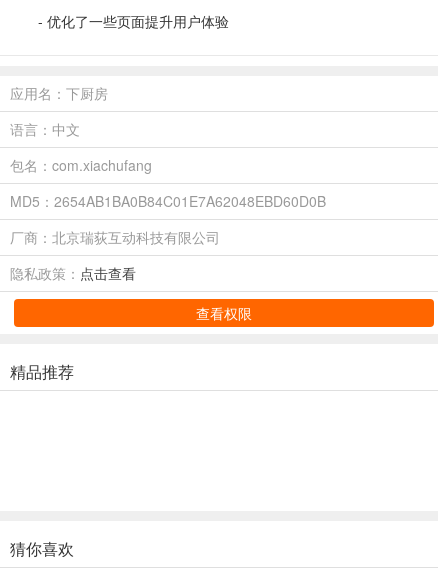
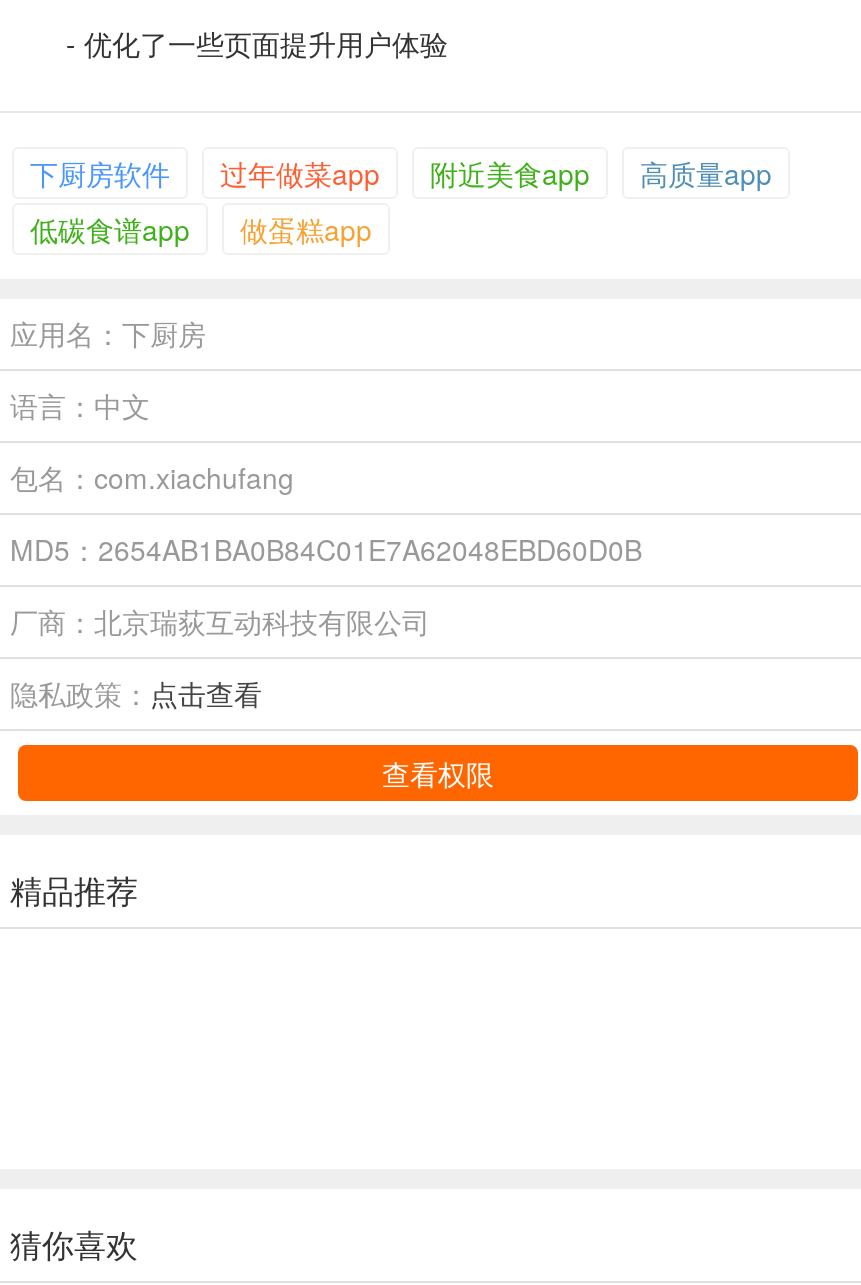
none -> [30,153,772,249] 下厨房软件 | 过年做菜app | 附近美食app | 高质量app | 低碳食谱app | 做蛋糕app

